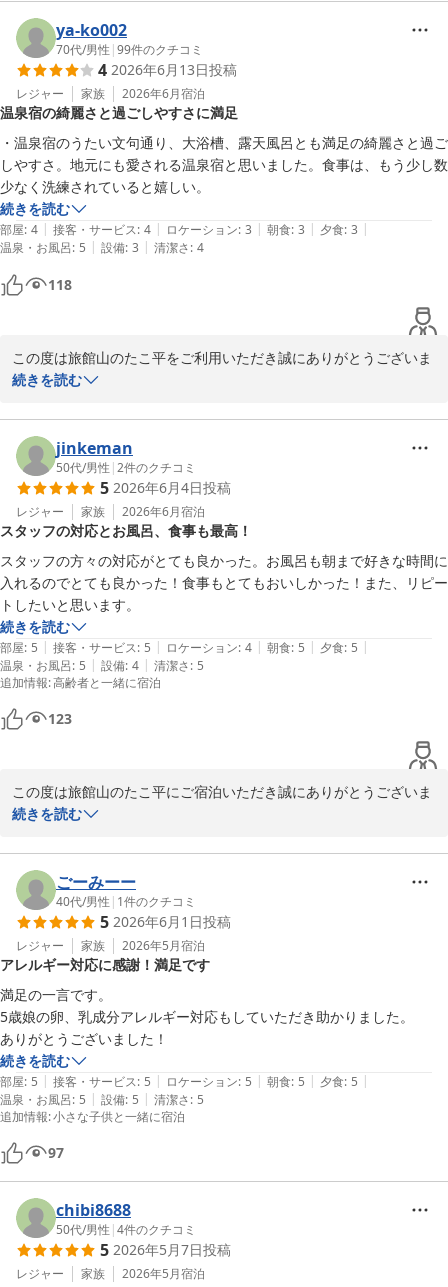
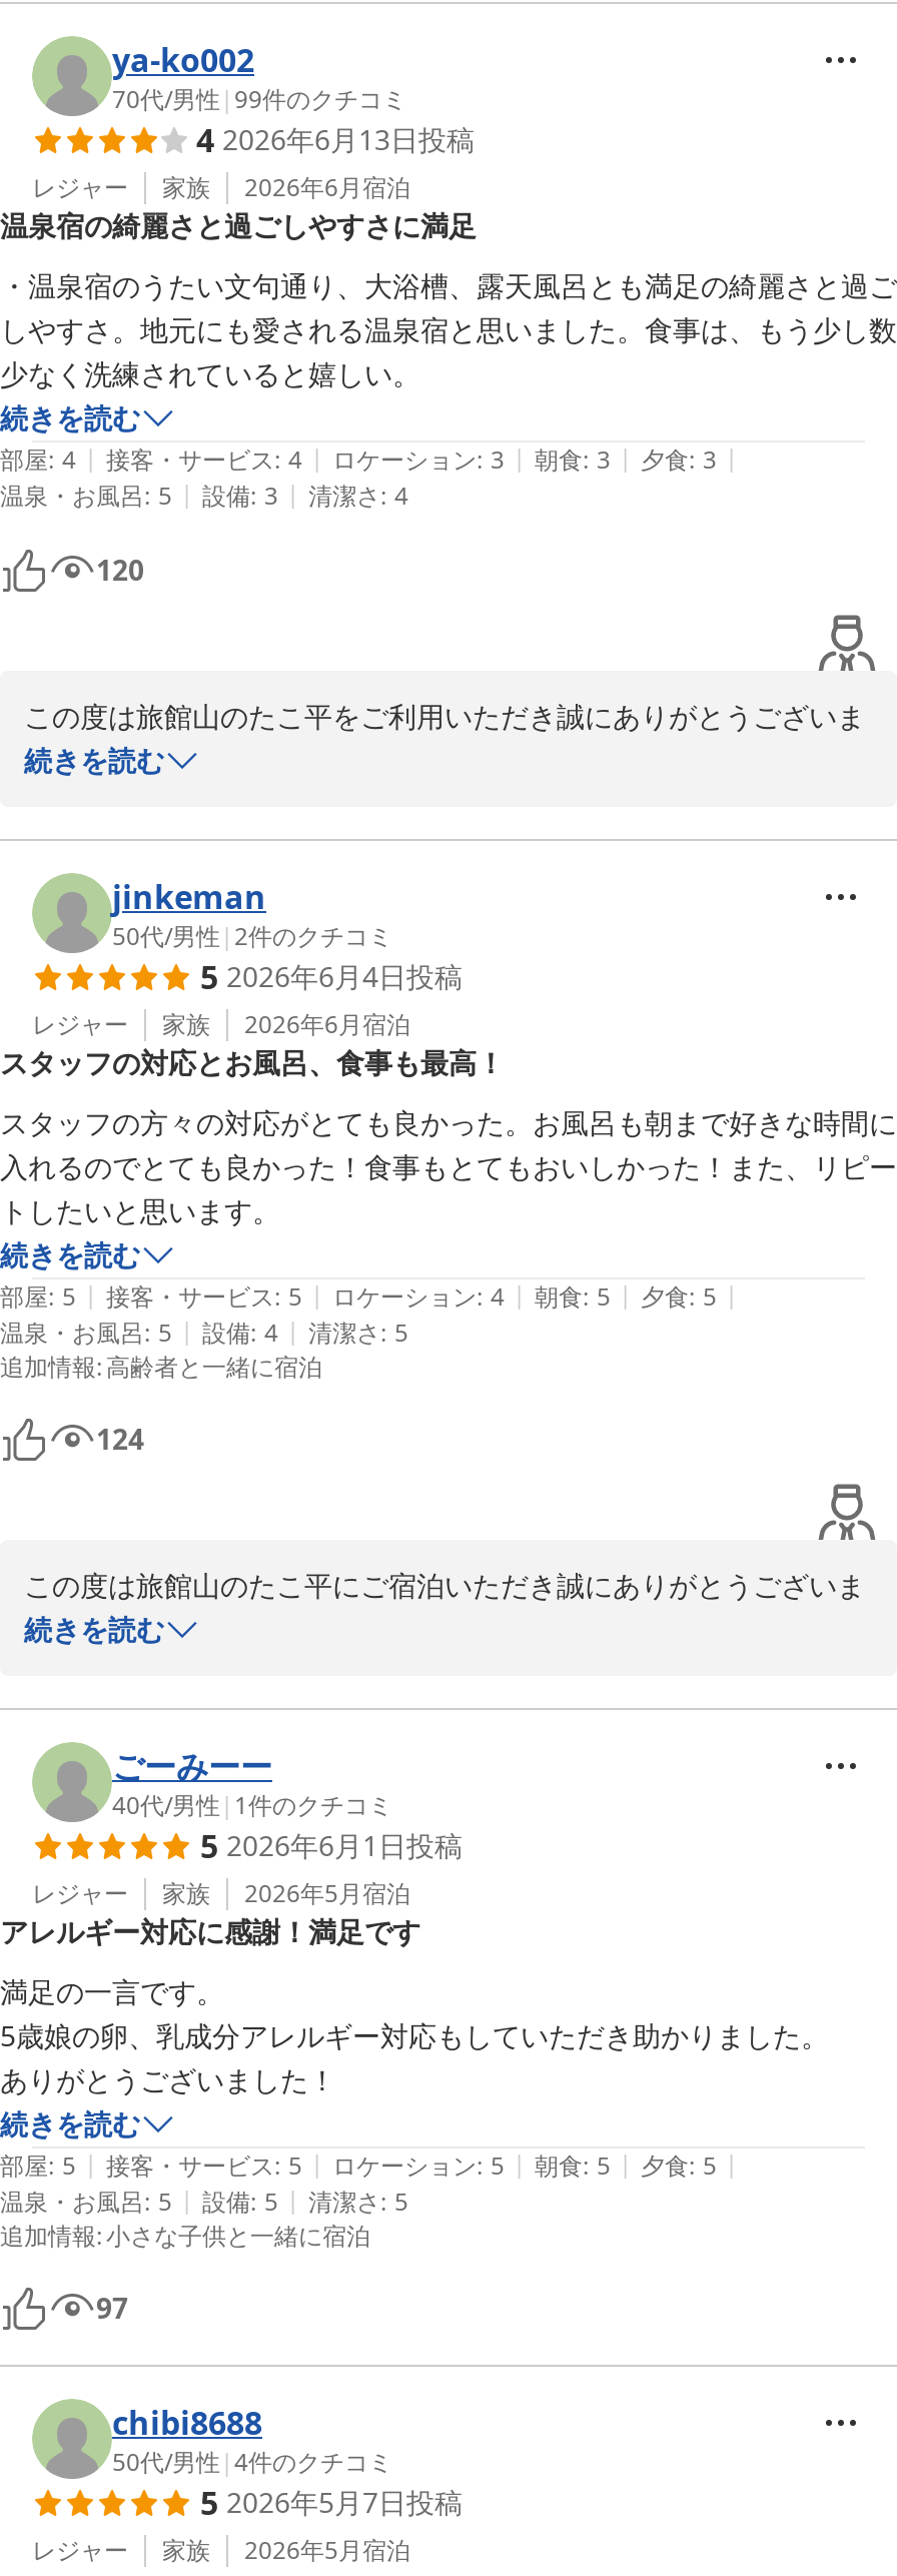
[48,275,72,294] 118 -> [96,551,144,589] 120
[48,709,72,728] 123 -> [96,1420,144,1458] 124

